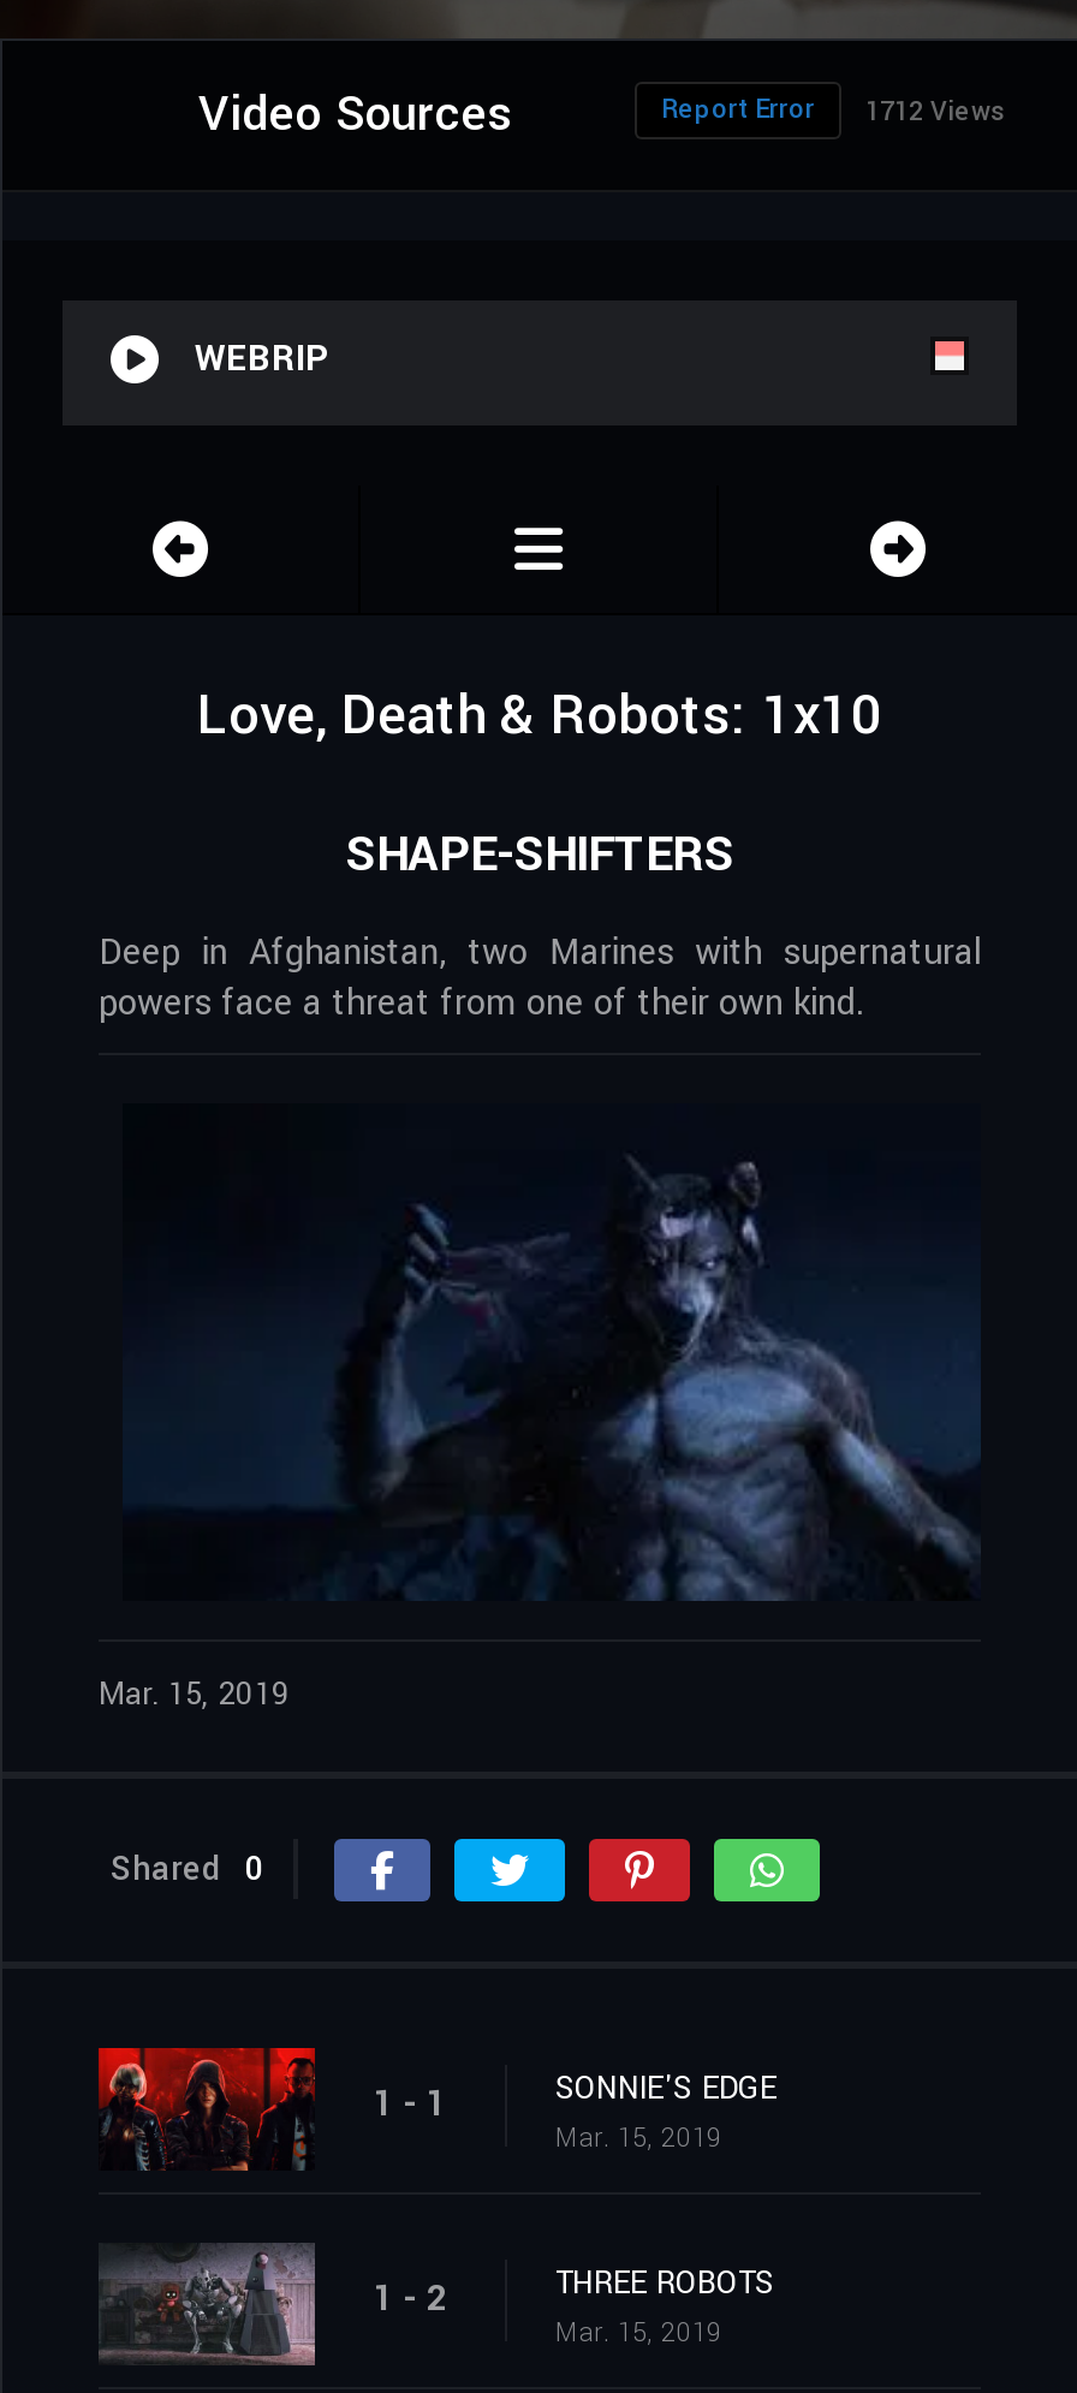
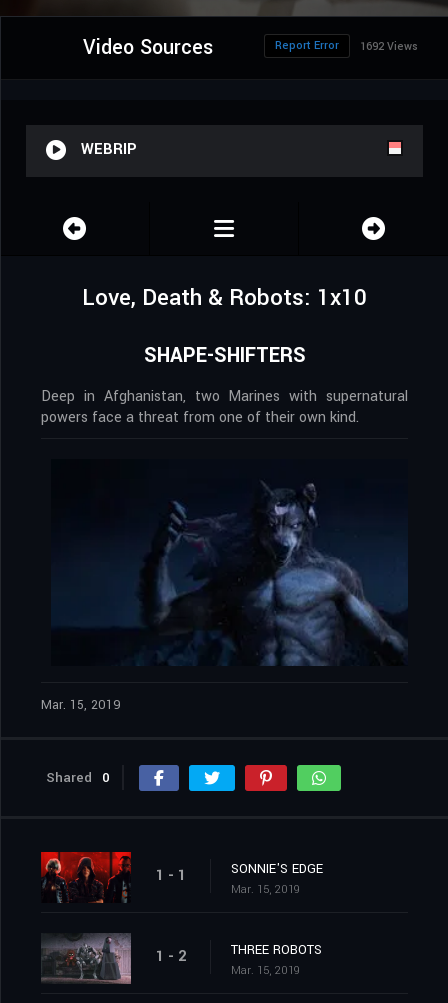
[661,92,1005,130] Report Error 1712 Views -> [275,38,418,54] Report Error 1692 Views

